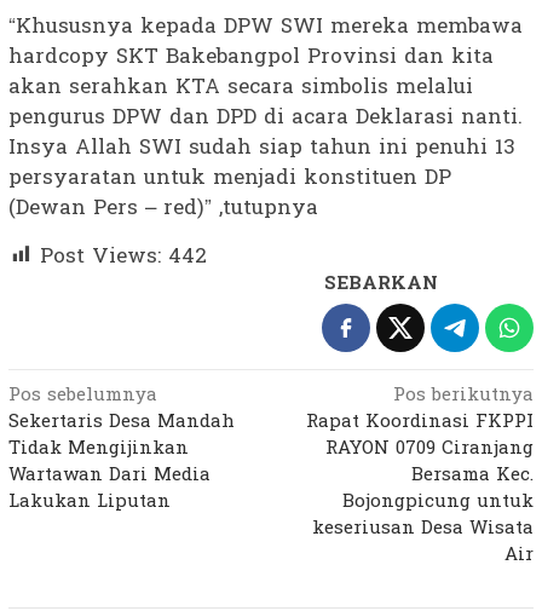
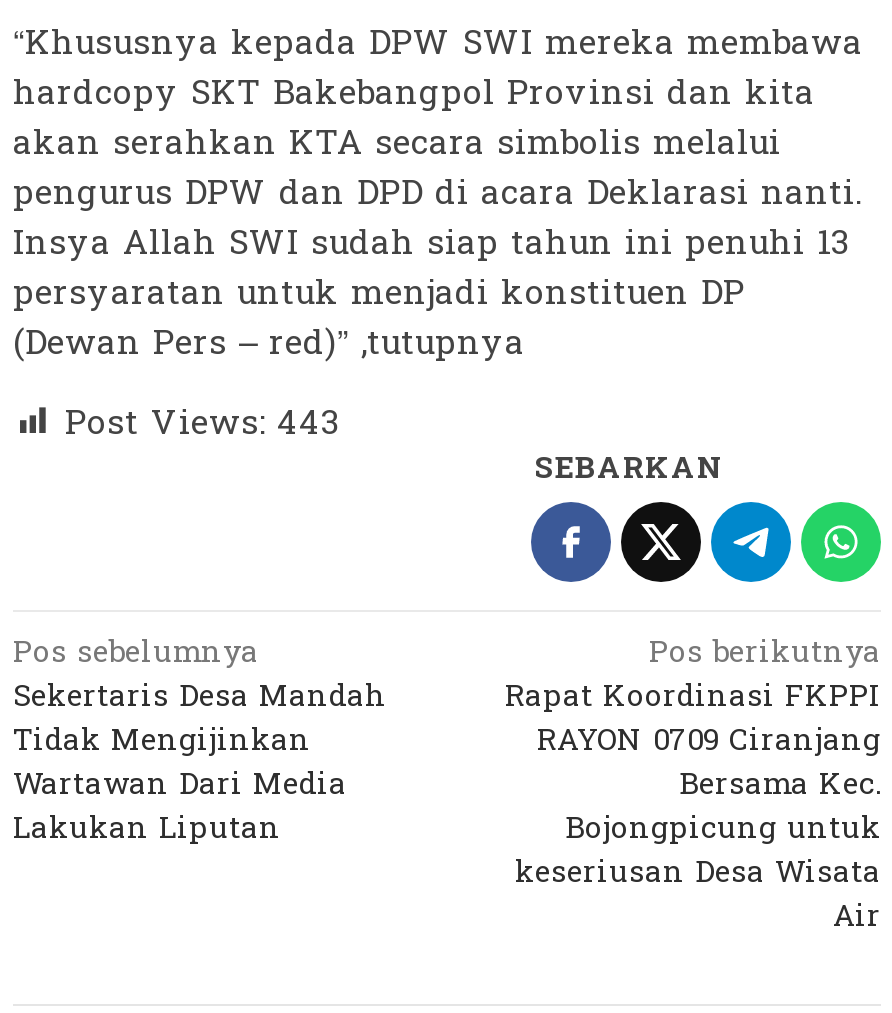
[40,237,207,274] Post Views: 442 -> [65,391,341,453] Post Views: 443

